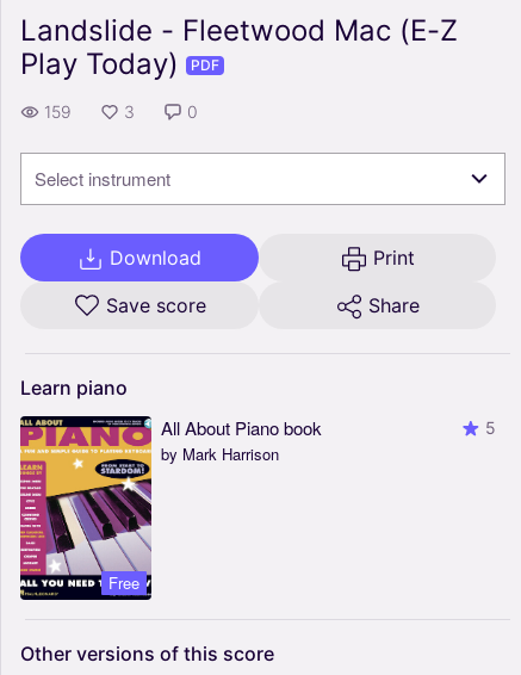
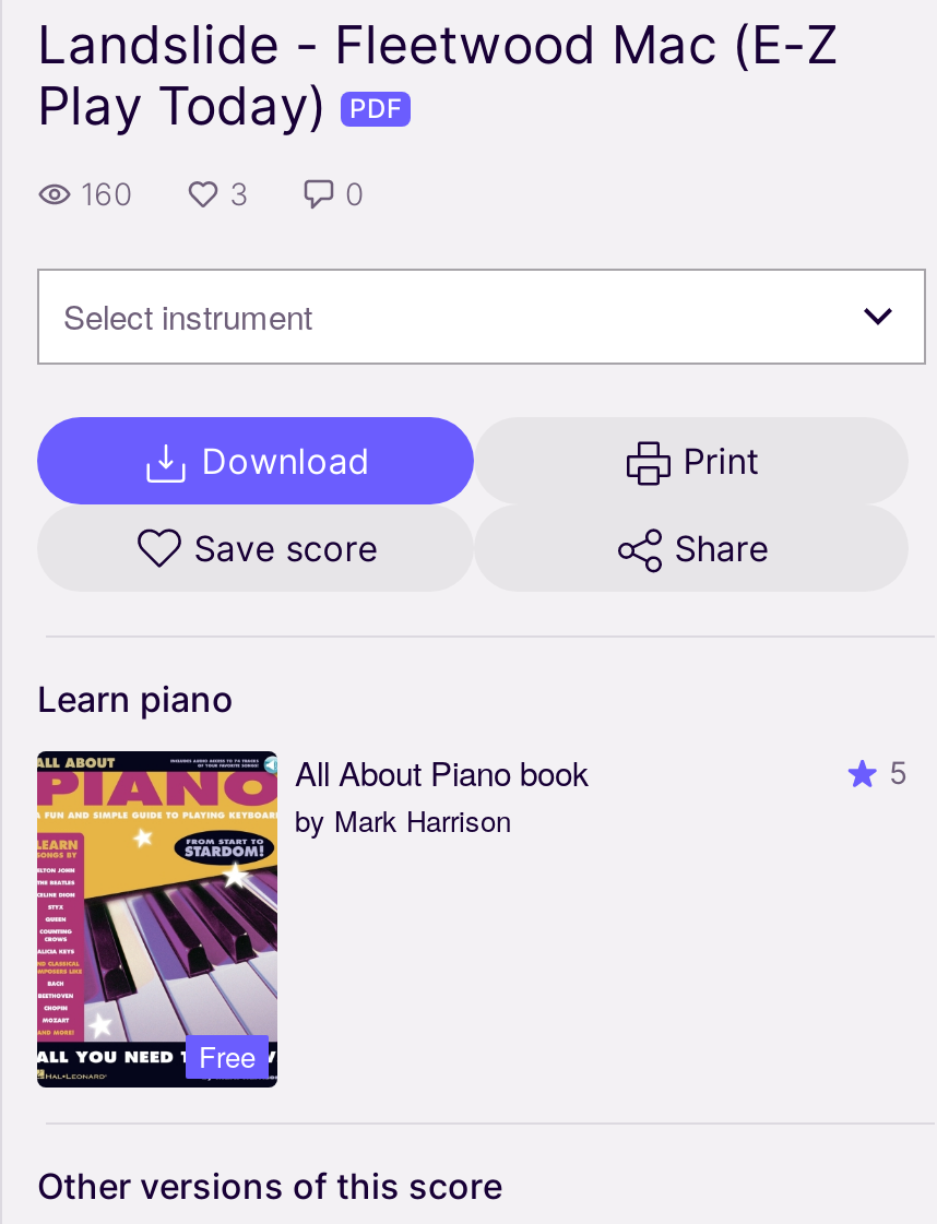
[44,102,72,122] 159 -> [81,175,133,212] 160

